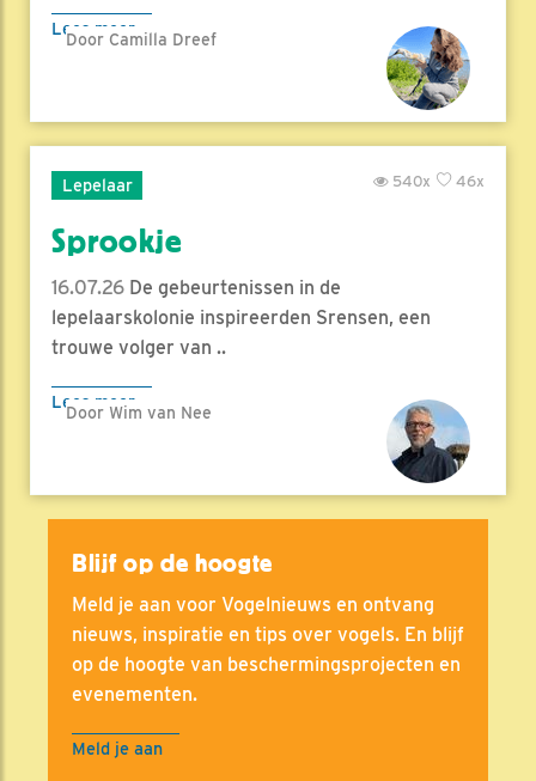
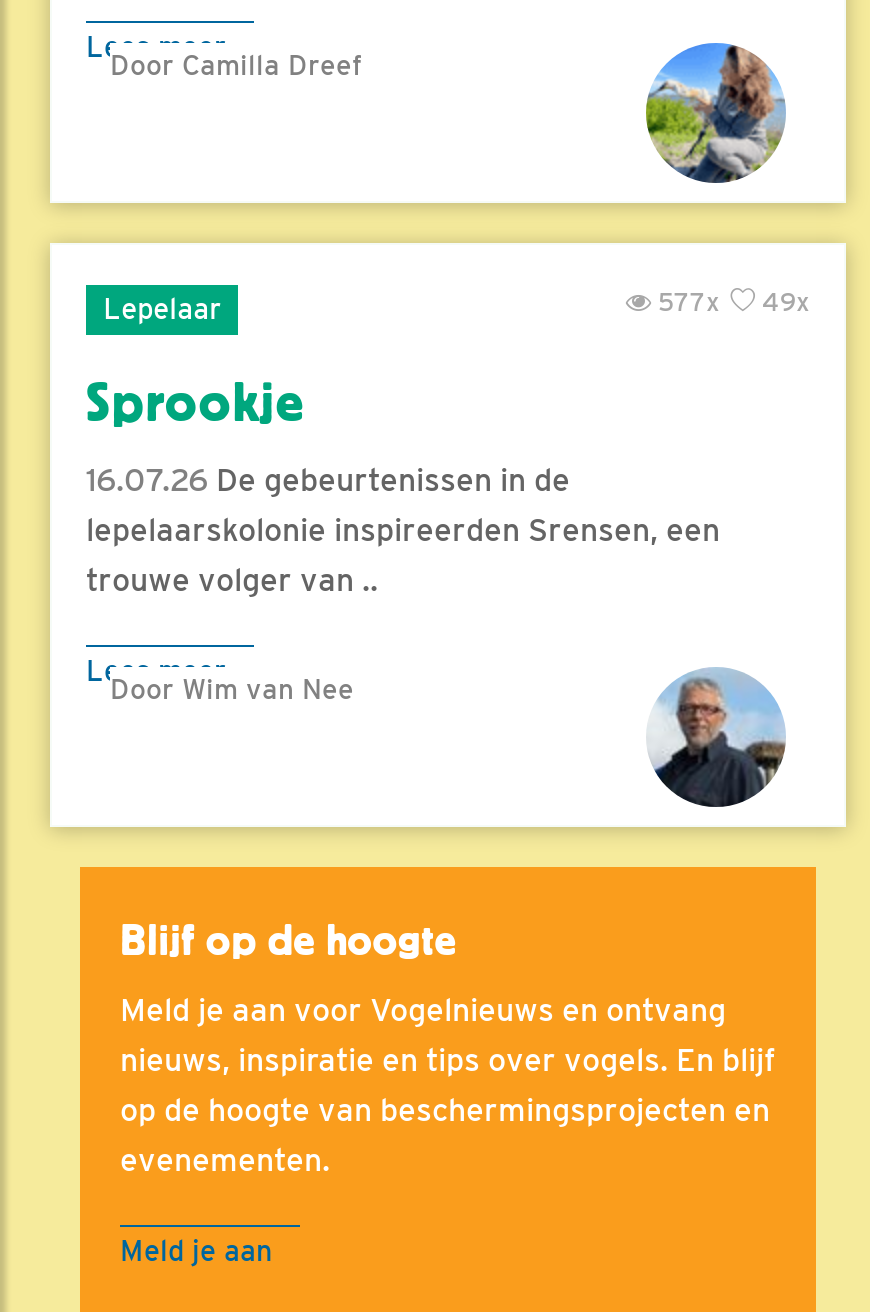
[389,172,485,190] 46x | 540x -> [652,287,810,317] 49x | 577x

